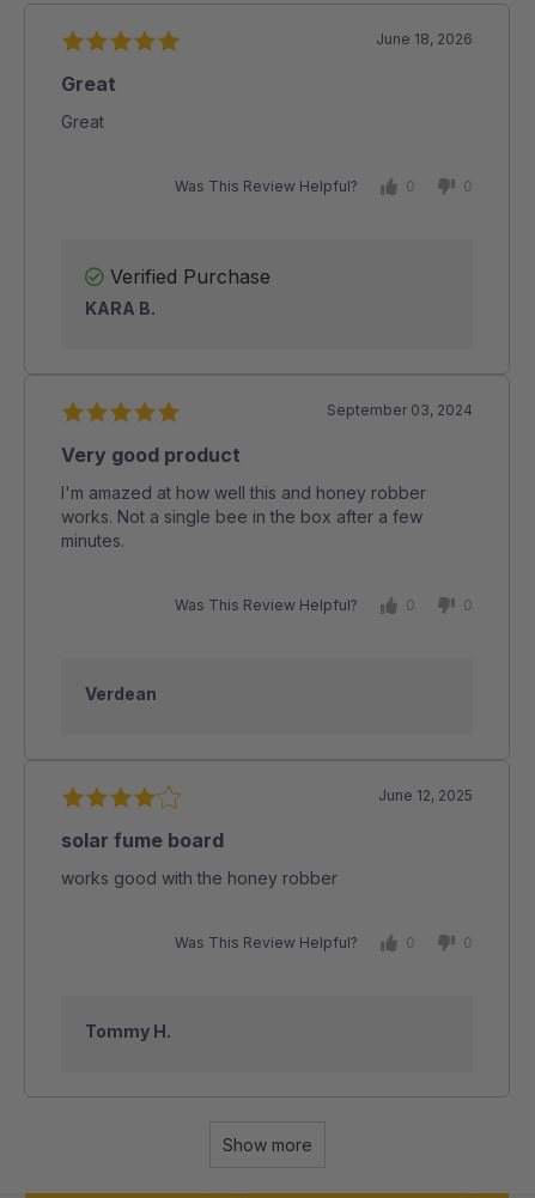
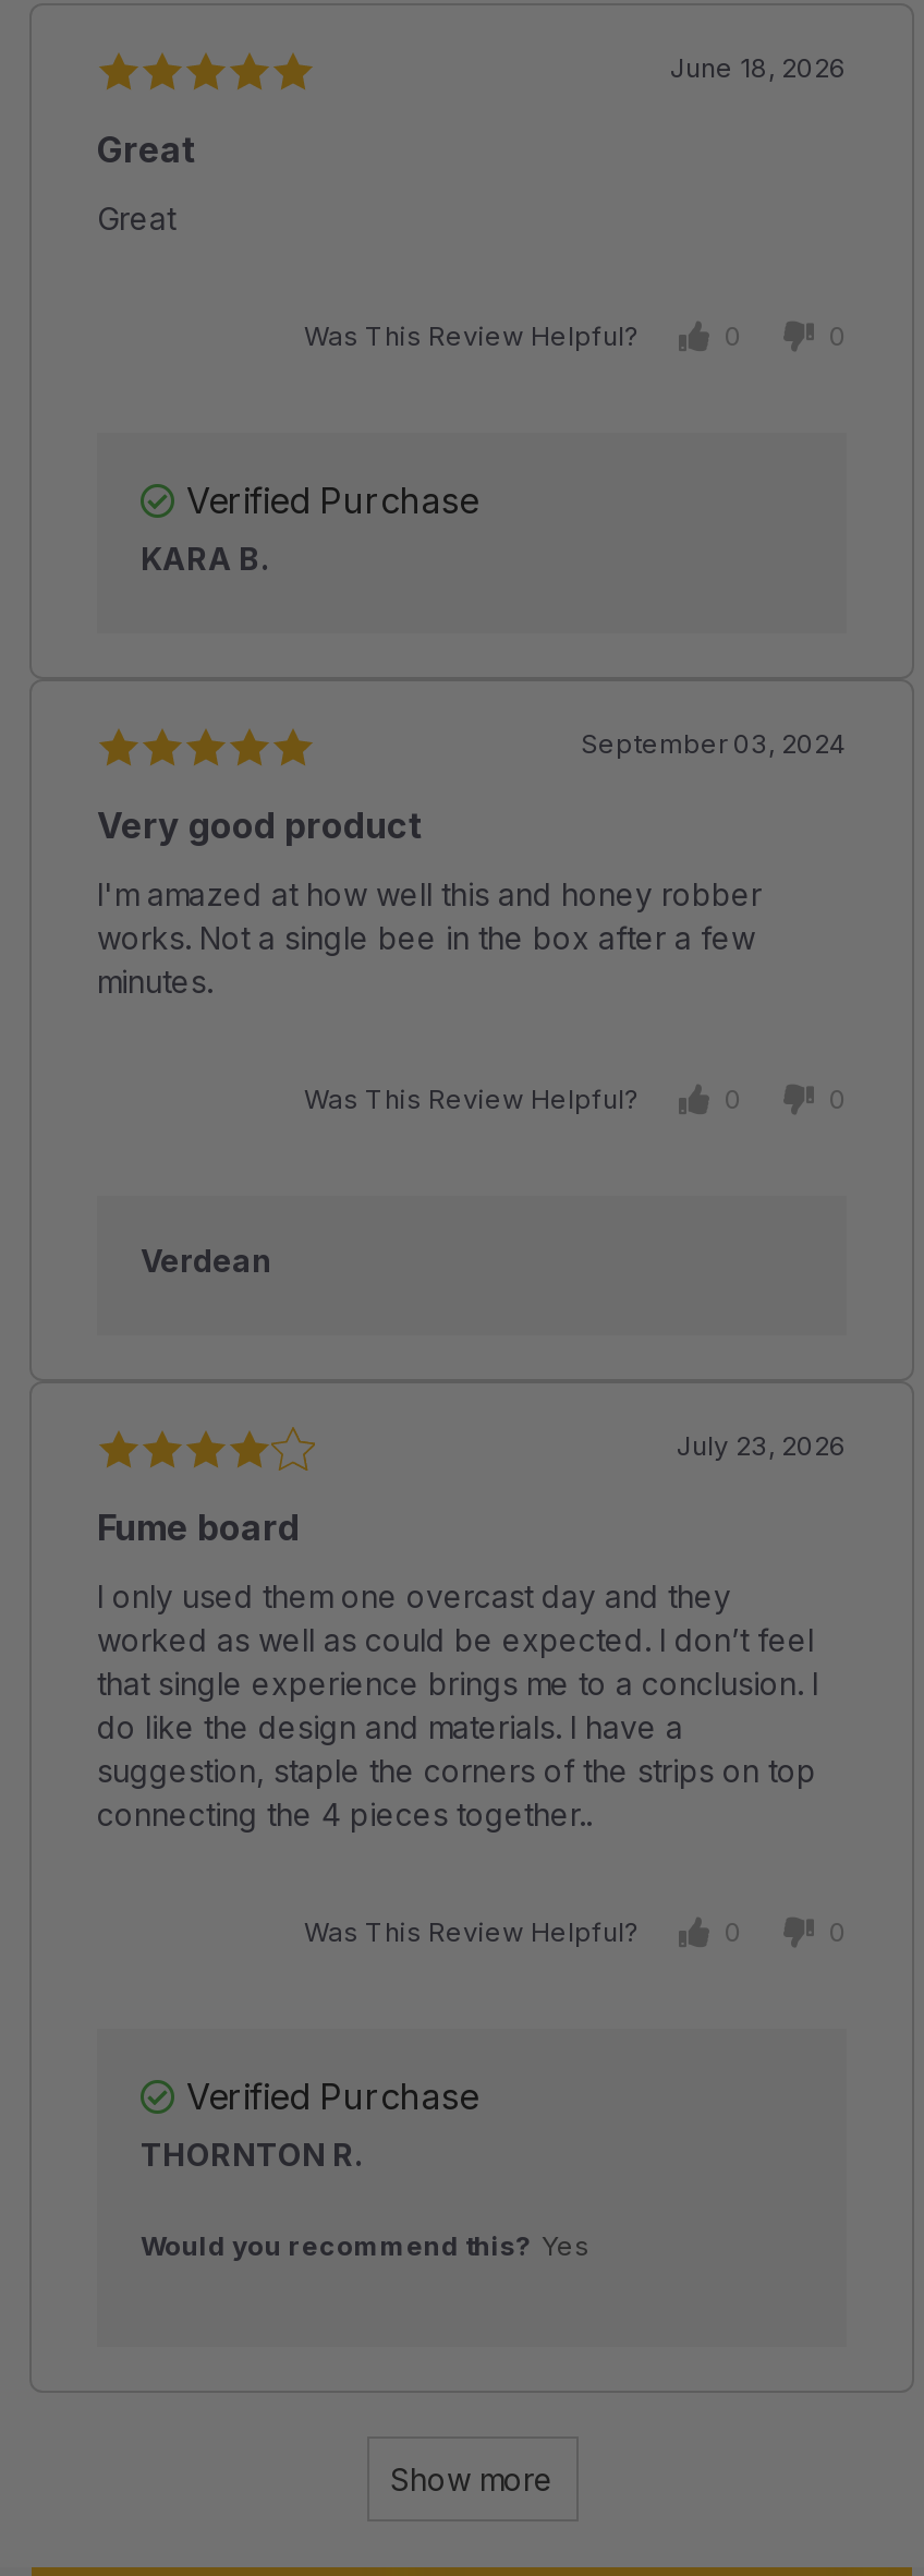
[378,786,473,804] June 12, 2025 -> [677,1429,847,1461] July 23, 2026
[61,828,224,852] solar fume board -> [97,1505,300,1548] Fume board
[61,867,338,888] works good with the honey robber -> [97,1577,818,1832] I only used them one overcast day and they | worked as well as could be expected. I don’t feel | that single experience brings me to a conclusion. I | do like the design and materials. I have a | suggestion, staple the corners of the strips on top | connecting the 4 pieces together..
[85,1021,171,1041] Tommy H. -> [141,2074,589,2261] Verified Purchase | THORNTON R. | Would you recommend this? Yes

